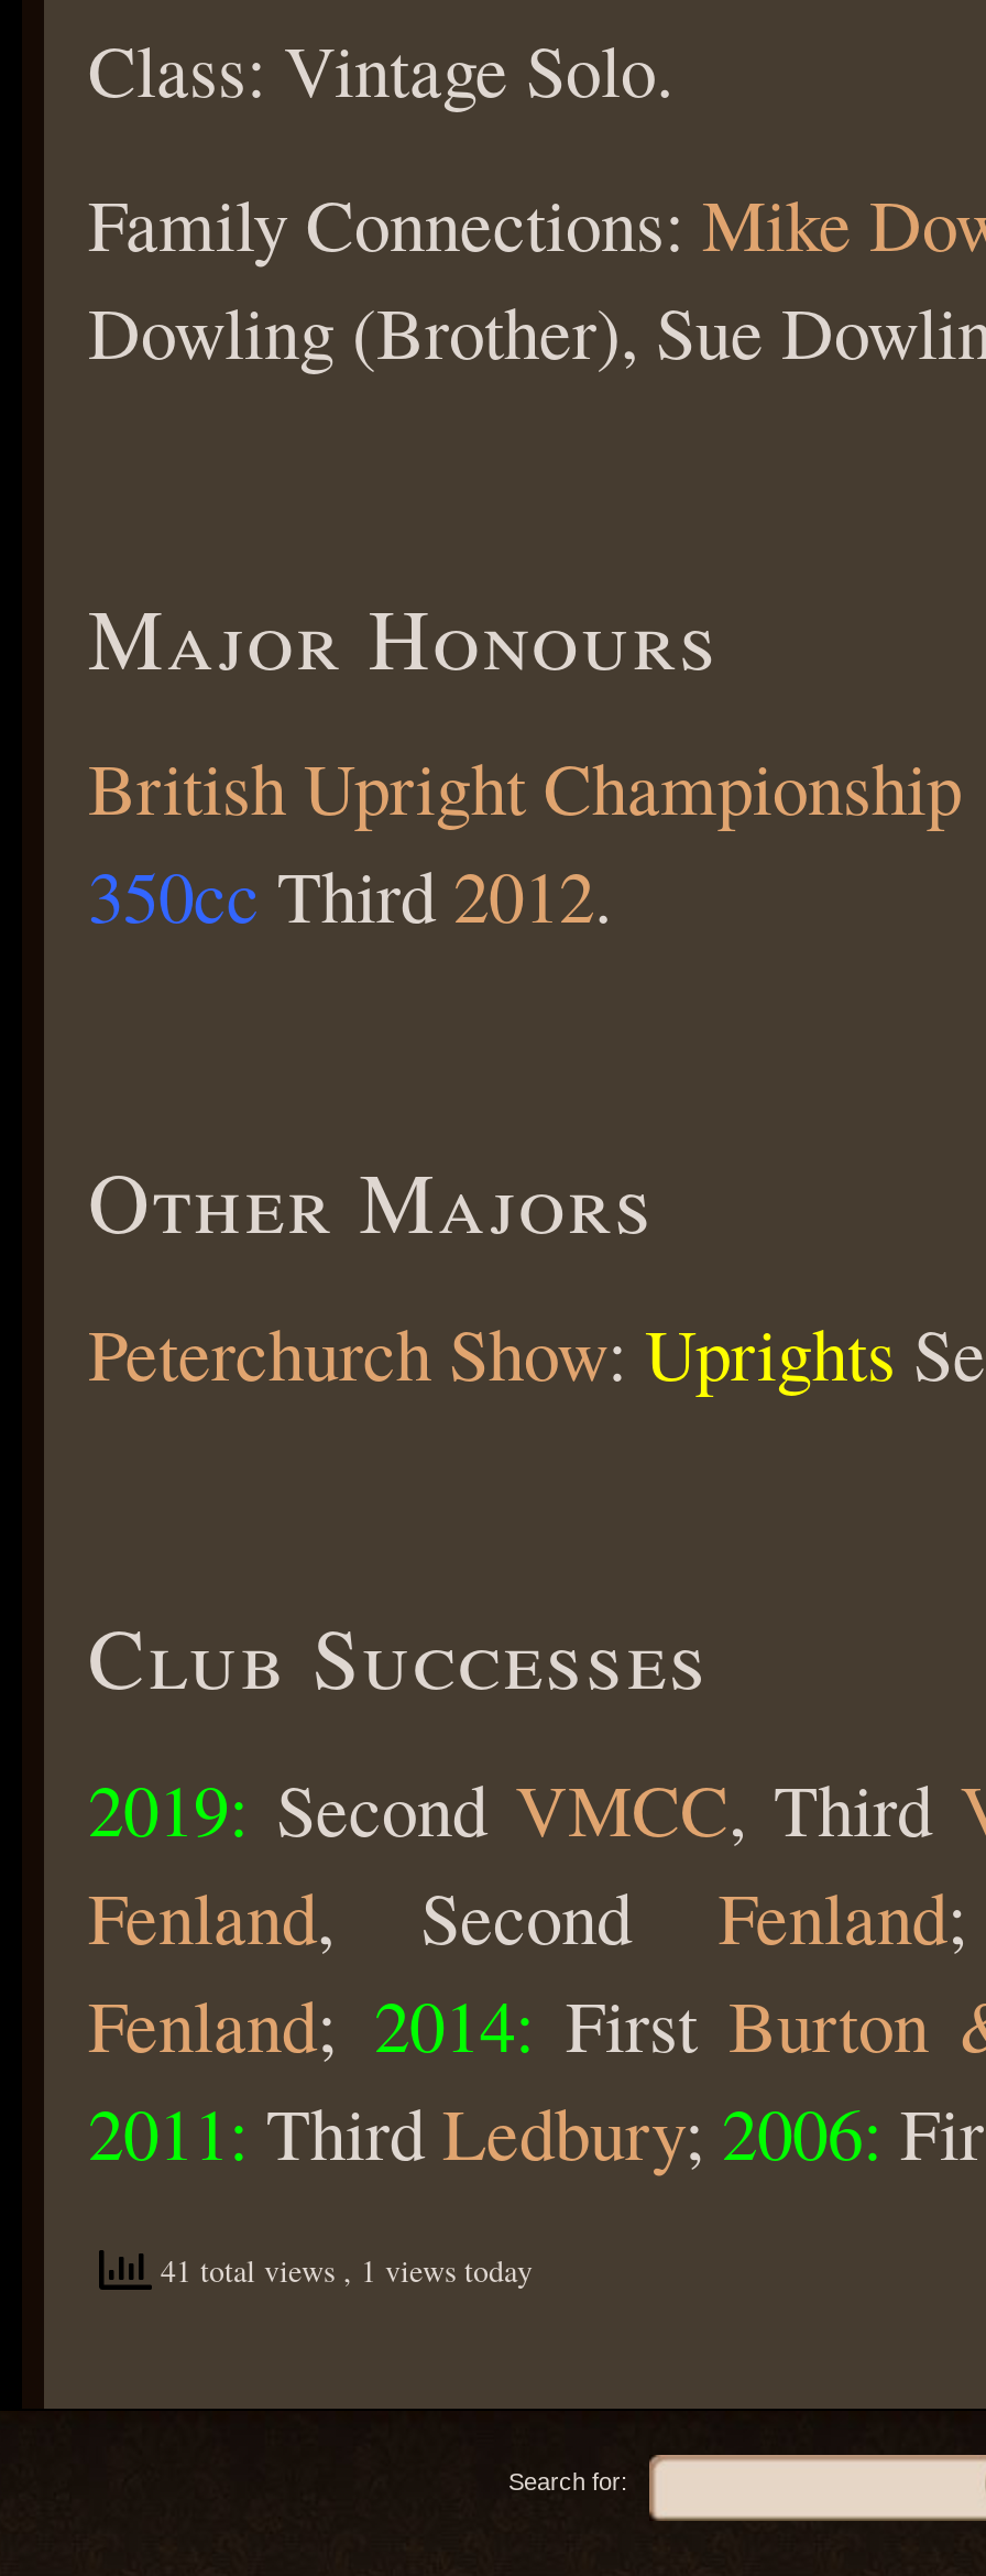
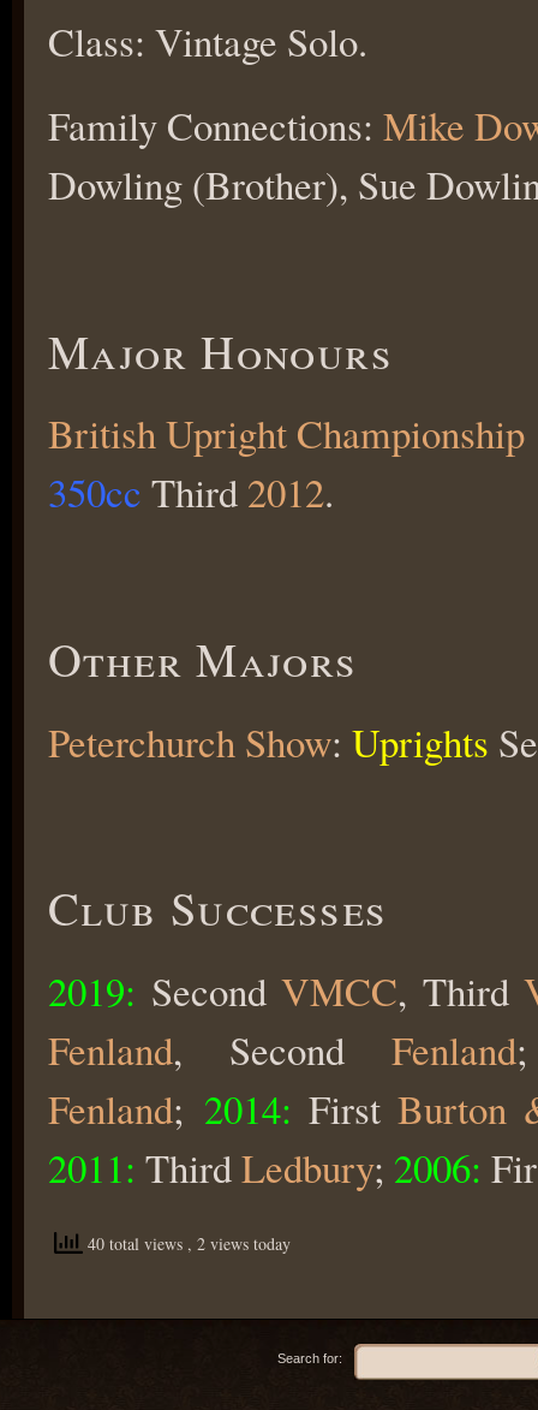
[152,2249,533,2291] 41 total views, 1 views today -> [83,1232,291,1254] 40 total views, 2 views today

